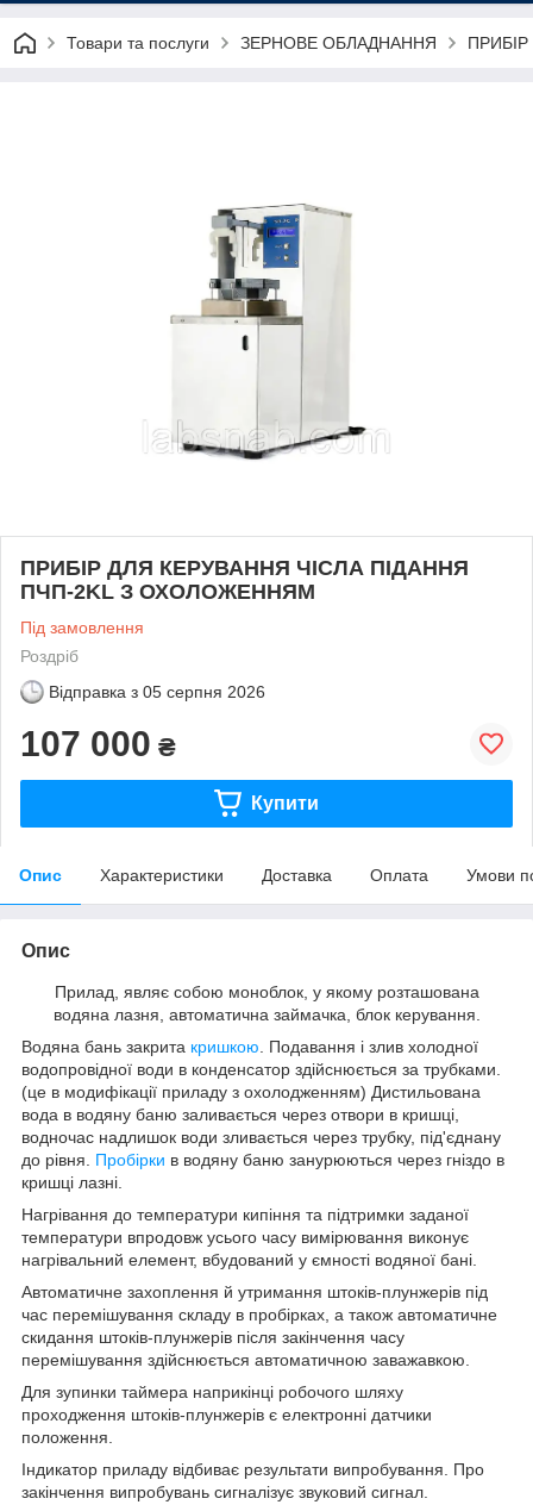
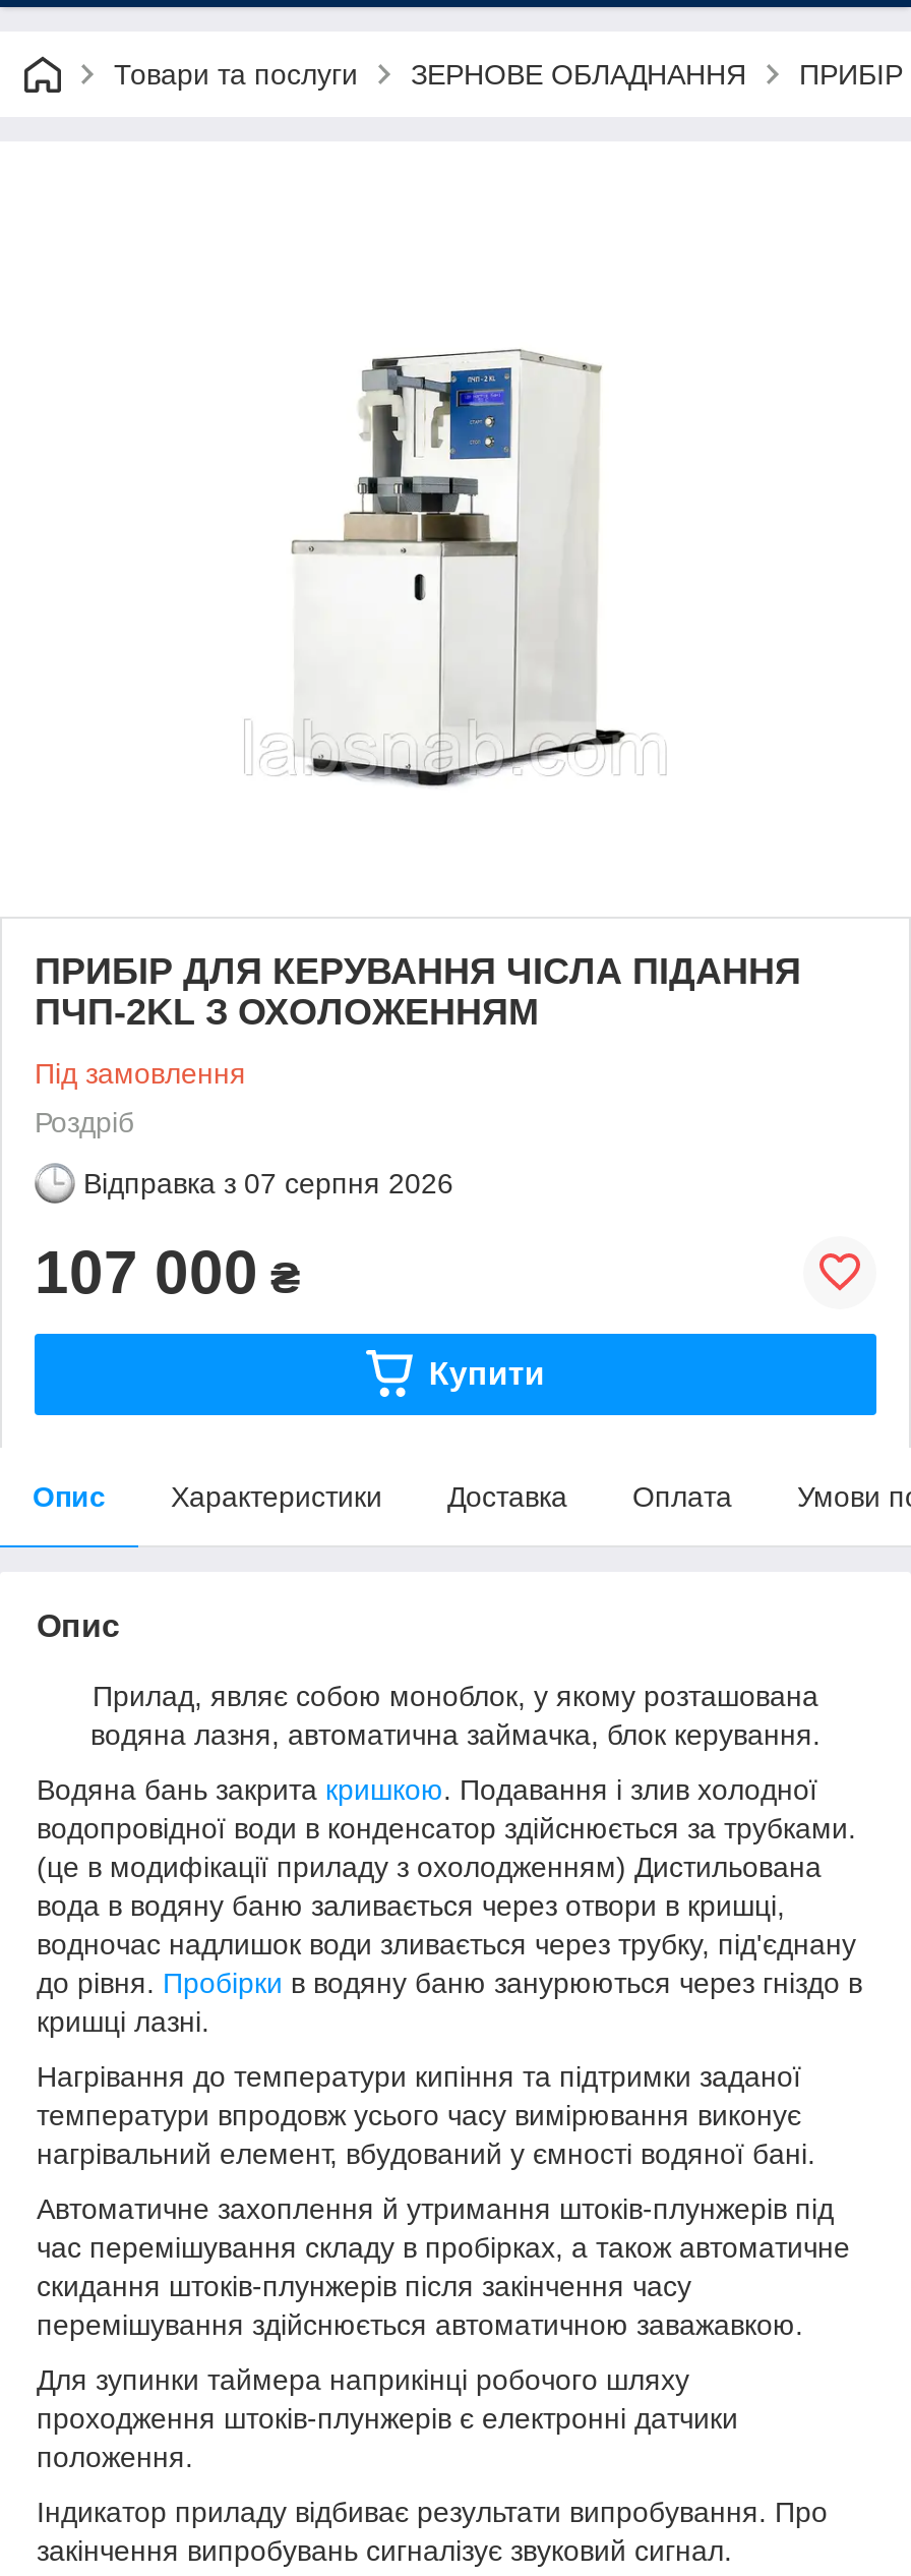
[49,682,265,701] Відправка з 05 серпня 2026 -> [83,1167,453,1199] Відправка з 07 серпня 2026

